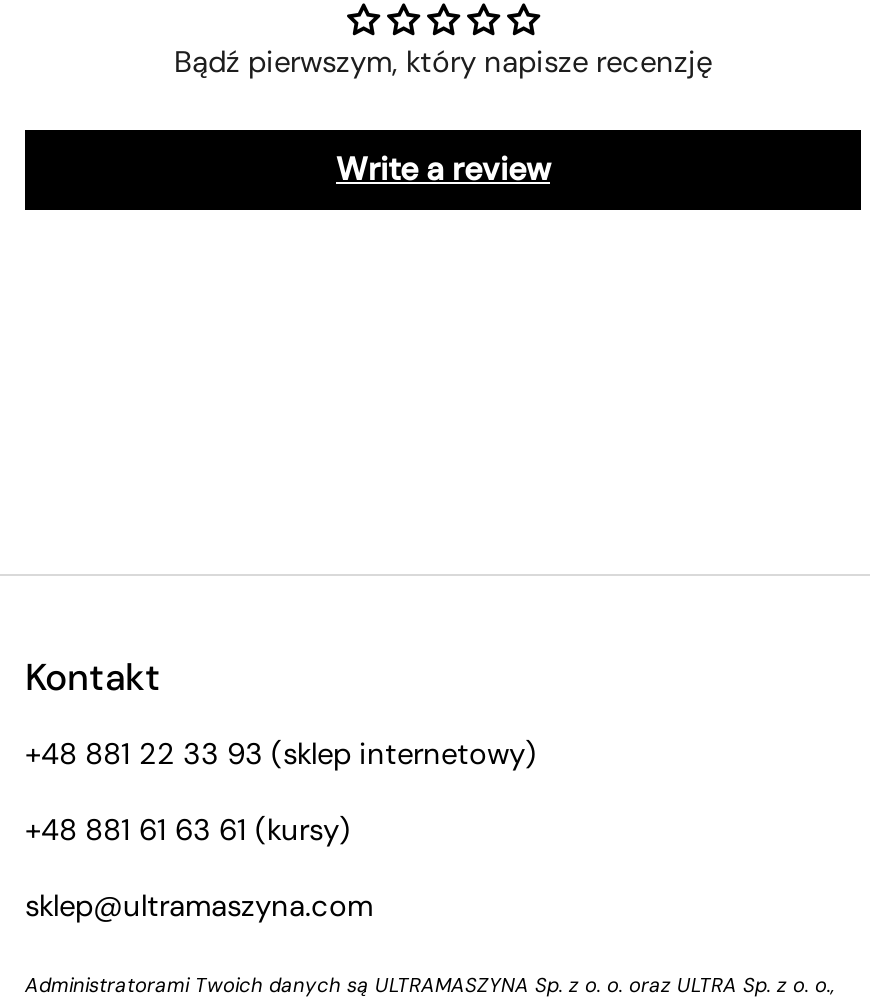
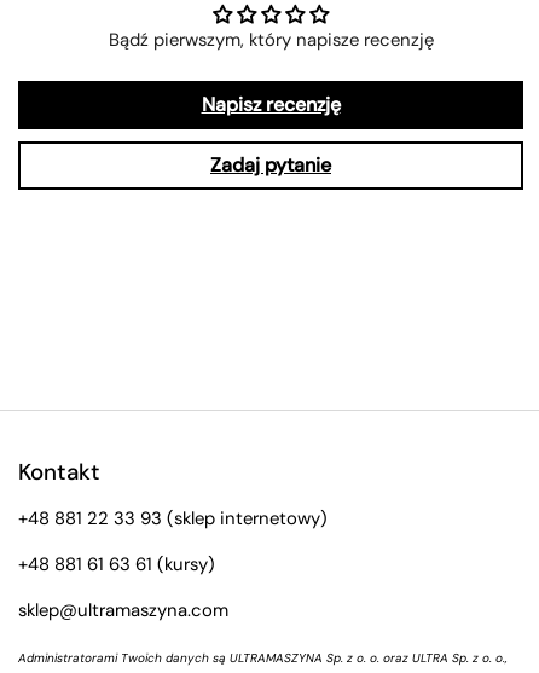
[336,148,550,190] Write a review -> [201,92,340,178] Napisz recenzję | Zadaj pytanie

